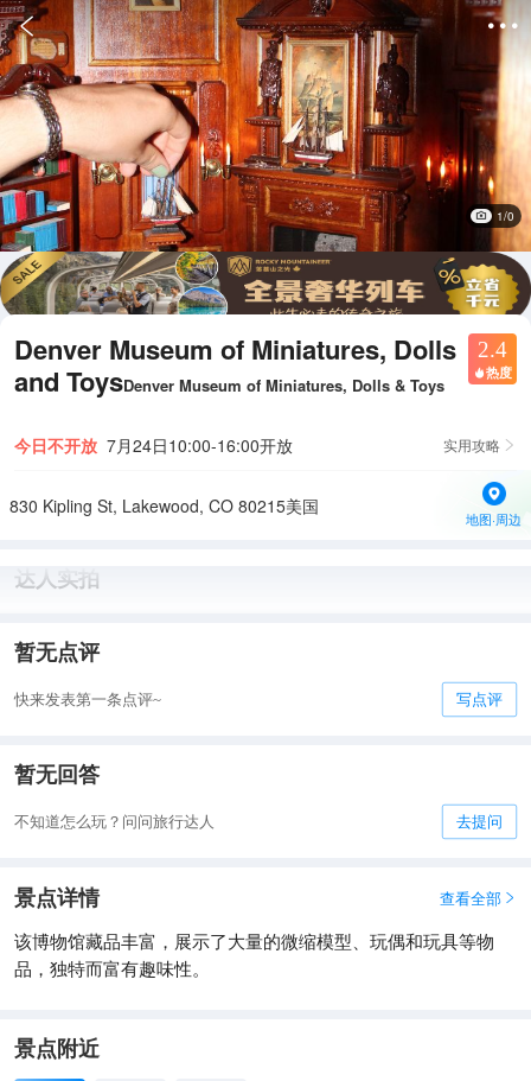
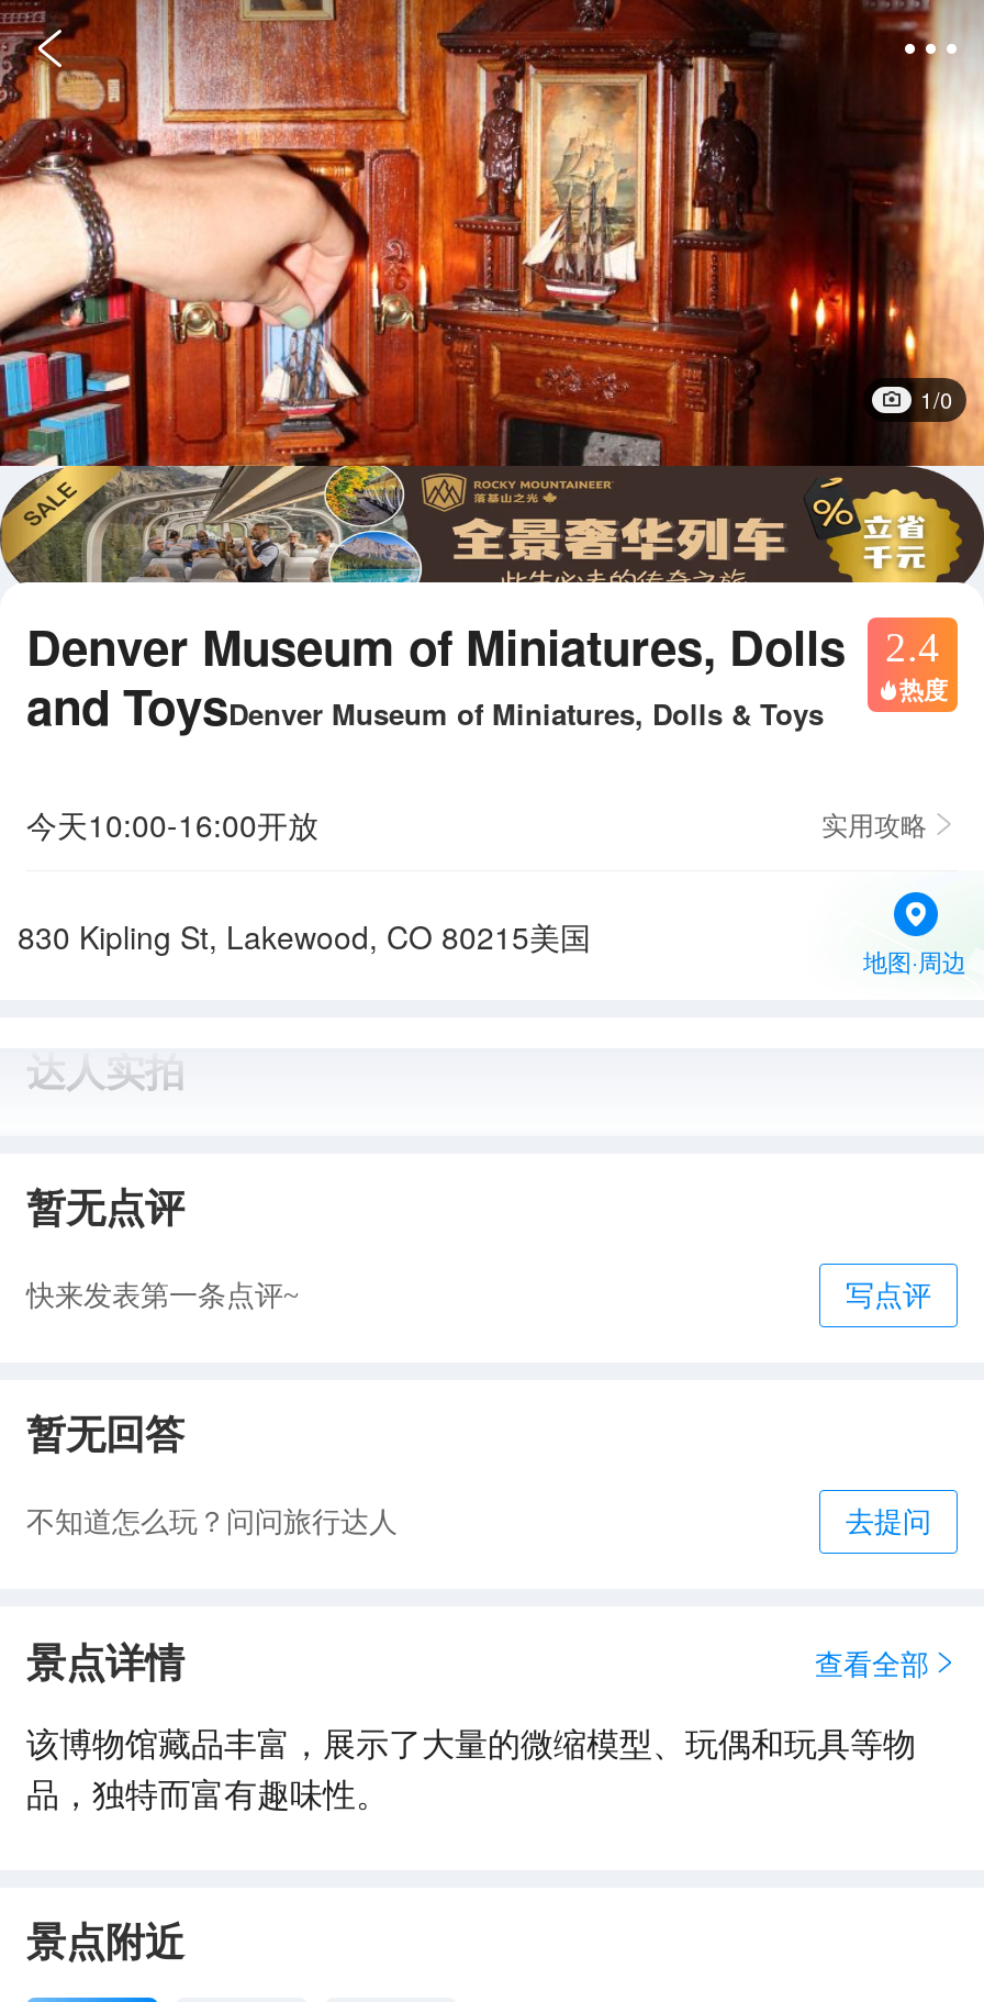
[14,433,293,457] 今日不开放 7月24日10:00-16:00开放 -> [26,802,318,846] 今天10:00-16:00开放

